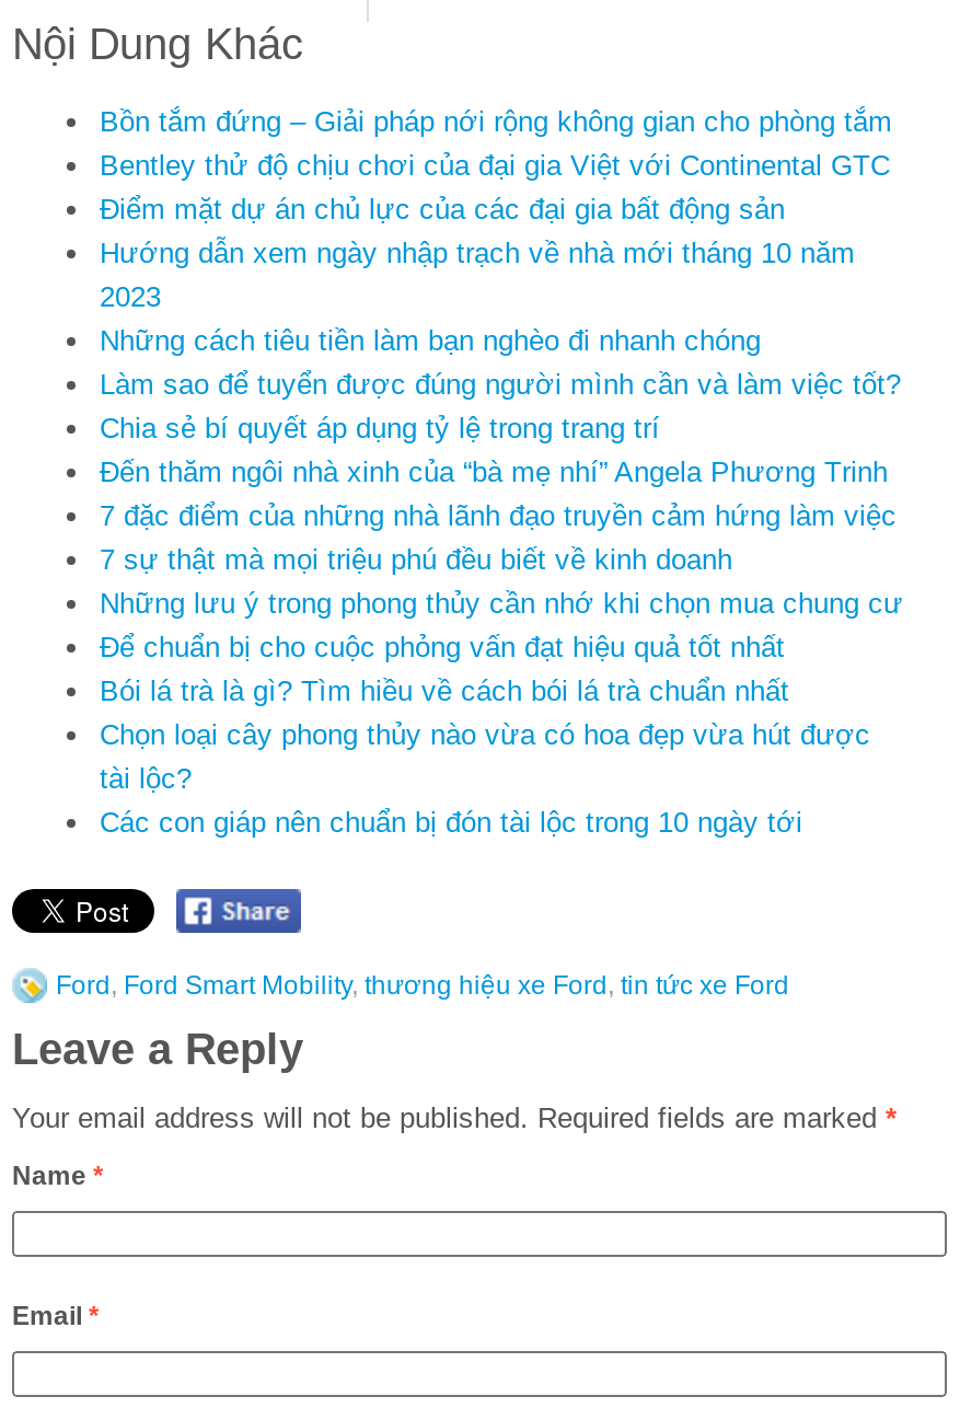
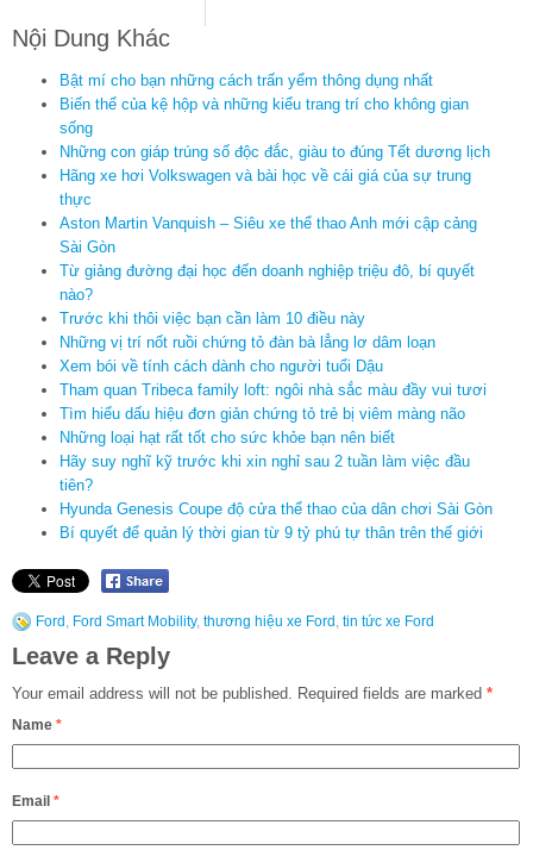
[100,104,903,838] Bồn tắm đứng – Giải pháp nới rộng không gian cho phòng tắm | Bentley thử độ chịu chơi của đại gia Việt với Continental GTC | Điểm mặt dự án chủ lực của các đại gia bất động sản | Hướng dẫn xem ngày nhập trạch về nhà mới tháng 10 năm | 2023 | Những cách tiêu tiền làm bạn nghèo đi nhanh chóng | Làm sao để tuyển được đúng người mình cần và làm việc tốt? | Chia sẻ bí quyết áp dụng tỷ lệ trong trang trí | Đến thăm ngôi nhà xinh của “bà mẹ nhí” Angela Phương Trinh | 7 đặc điểm của những nhà lãnh đạo truyền cảm hứng làm việc | 7 sự thật mà mọi triệu phú đều biết về kinh doanh | Những lưu ý trong phong thủy cần nhớ khi chọn mua chung cư | Để chuẩn bị cho cuộc phỏng vấn đạt hiệu quả tốt nhất | Bói lá trà là gì? Tìm hiều về cách bói lá trà chuẩn nhất | Chọn loại cây phong thủy nào vừa có hoa đẹp vừa hút được | tài lộc? | Các con giáp nên chuẩn bị đón tài lộc trong 10 ngày tới -> [59,71,493,541] Bật mí cho bạn những cách trấn yểm thông dụng nhất | Biến thể của kệ hộp và những kiểu trang trí cho không gian | sống | Những con giáp trúng số độc đắc, giàu to đúng Tết dương lịch | Hãng xe hơi Volkswagen và bài học về cái giá của sự trung | thực | Aston Martin Vanquish – Siêu xe thể thao Anh mới cập cảng | Sài Gòn | Từ giảng đường đại học đến doanh nghiệp triệu đô, bí quyết | nào? | Trước khi thôi việc bạn cần làm 10 điều này | Những vị trí nốt ruồi chứng tỏ đàn bà lẳng lơ dâm loạn | Xem bói về tính cách dành cho người tuổi Dậu | Tham quan Tribeca family loft: ngôi nhà sắc màu đầy vui tươi | Tìm hiểu dấu hiệu đơn giản chứng tỏ trẻ bị viêm màng não | Những loại hạt rất tốt cho sức khỏe bạn nên biết | Hãy suy nghĩ kỹ trước khi xin nghỉ sau 2 tuần làm việc đầu | tiên? | Hyunda Genesis Coupe độ cửa thể thao của dân chơi Sài Gòn | Bí quyết để quản lý thời gian từ 9 tỷ phú tự thân trên thế giới

